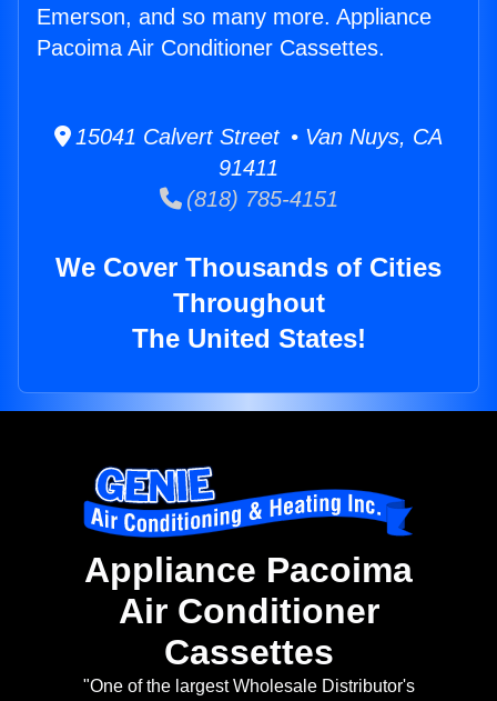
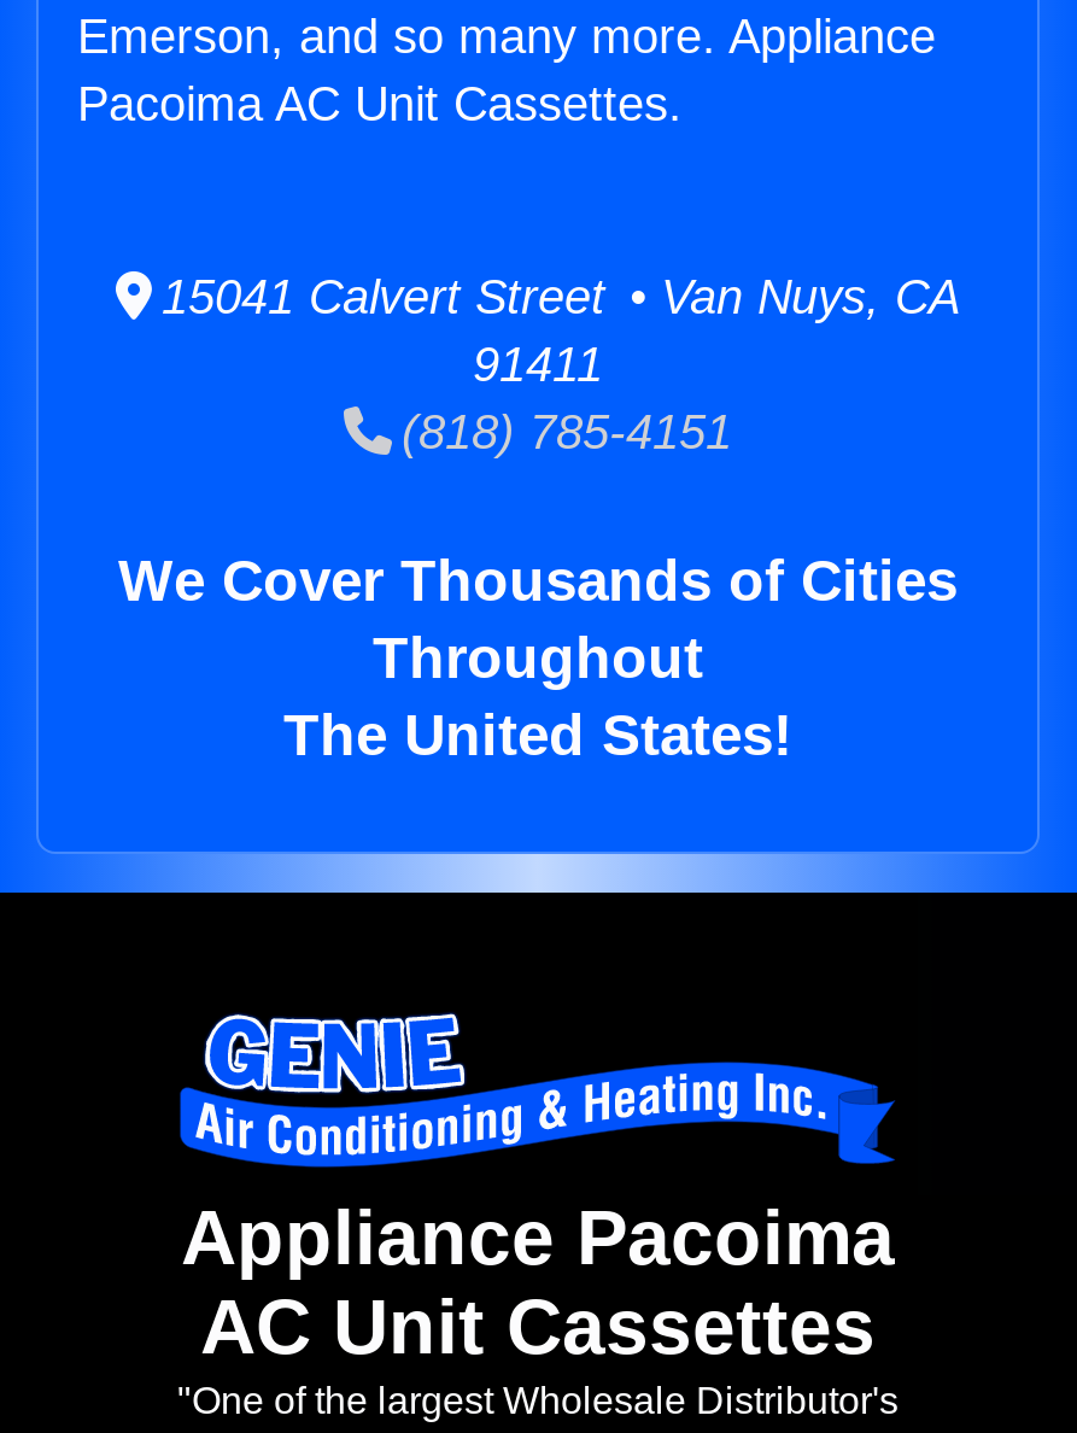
[37,36,385,60] Pacoima Air Conditioner Cassettes. -> [77,77,683,131] Pacoima AC Unit Cassettes.
[118,591,379,672] Air Conditioner | Cassettes -> [200,1284,876,1371] AC Unit Cassettes

